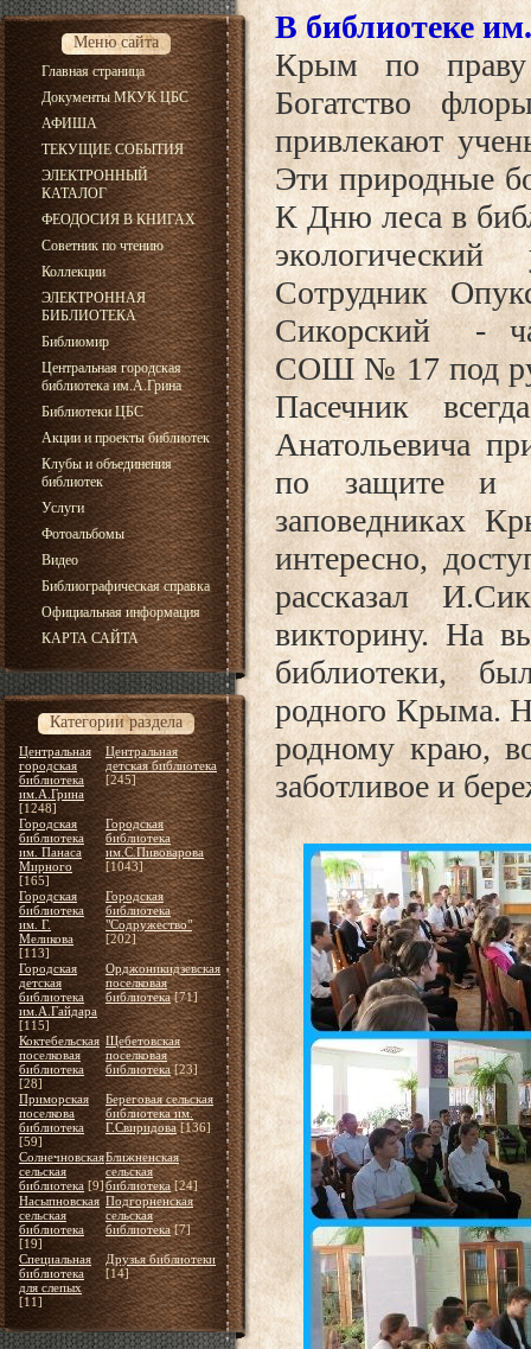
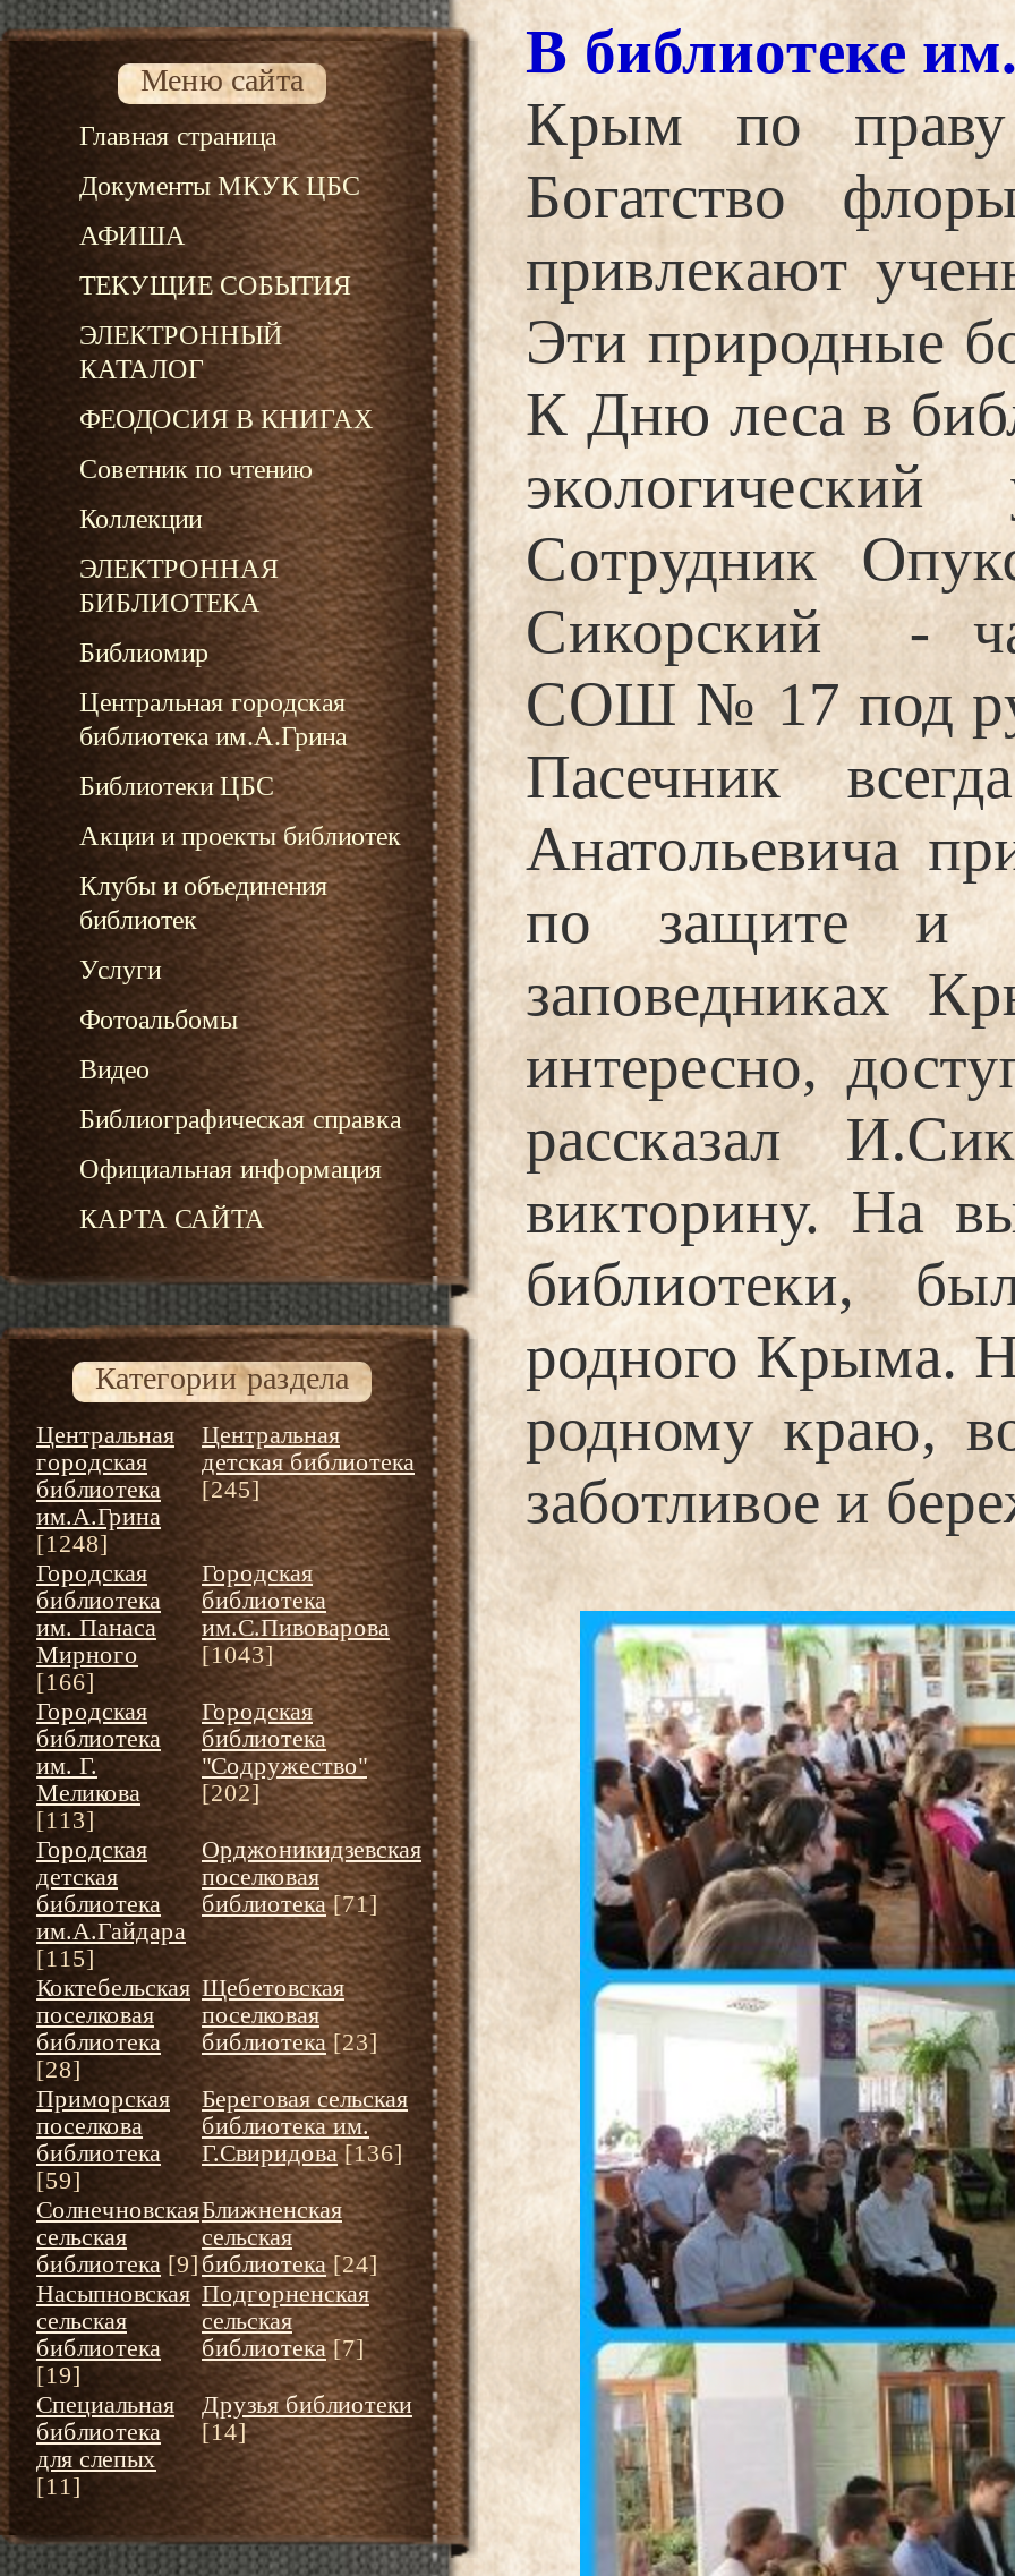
[19,873,50,887] [165] -> [36,1667,95,1695] [166]

